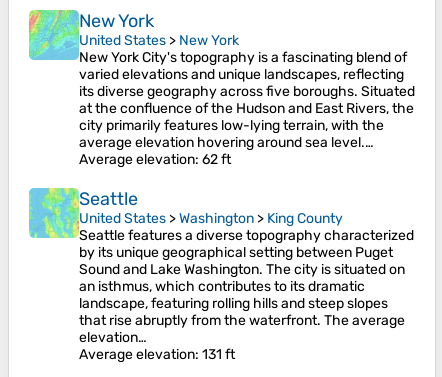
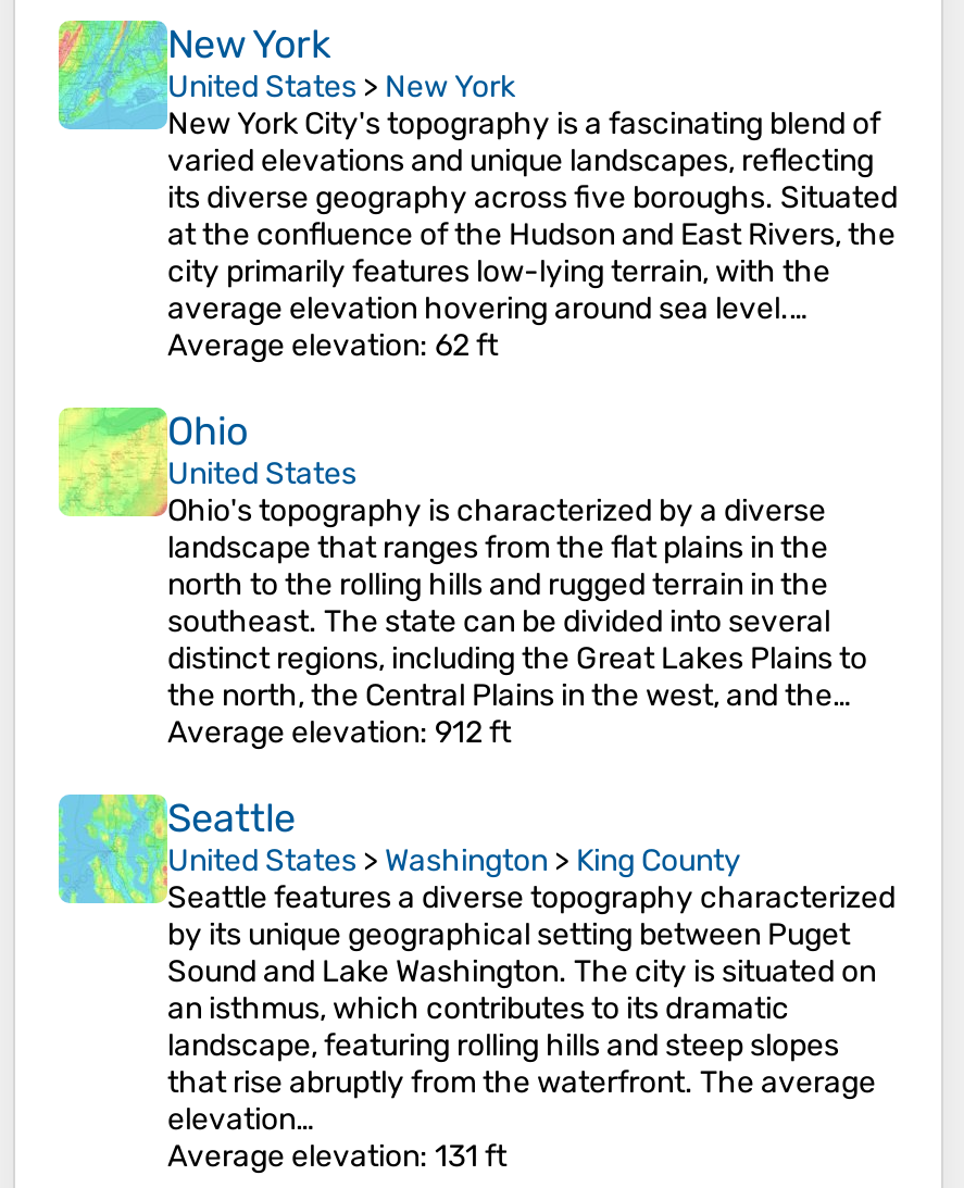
none -> [57,405,867,751] [image] | Ohio | United States | Ohio's topography is characterized by a diverse | landscape that ranges from the flat plains in the | north to the rolling hills and rugged terrain in the | southeast. The state can be divided into several | distinct regions, including the Great Lakes Plains to | the north, the Central Plains in the west, and the… | Average elevation: 912 ft

